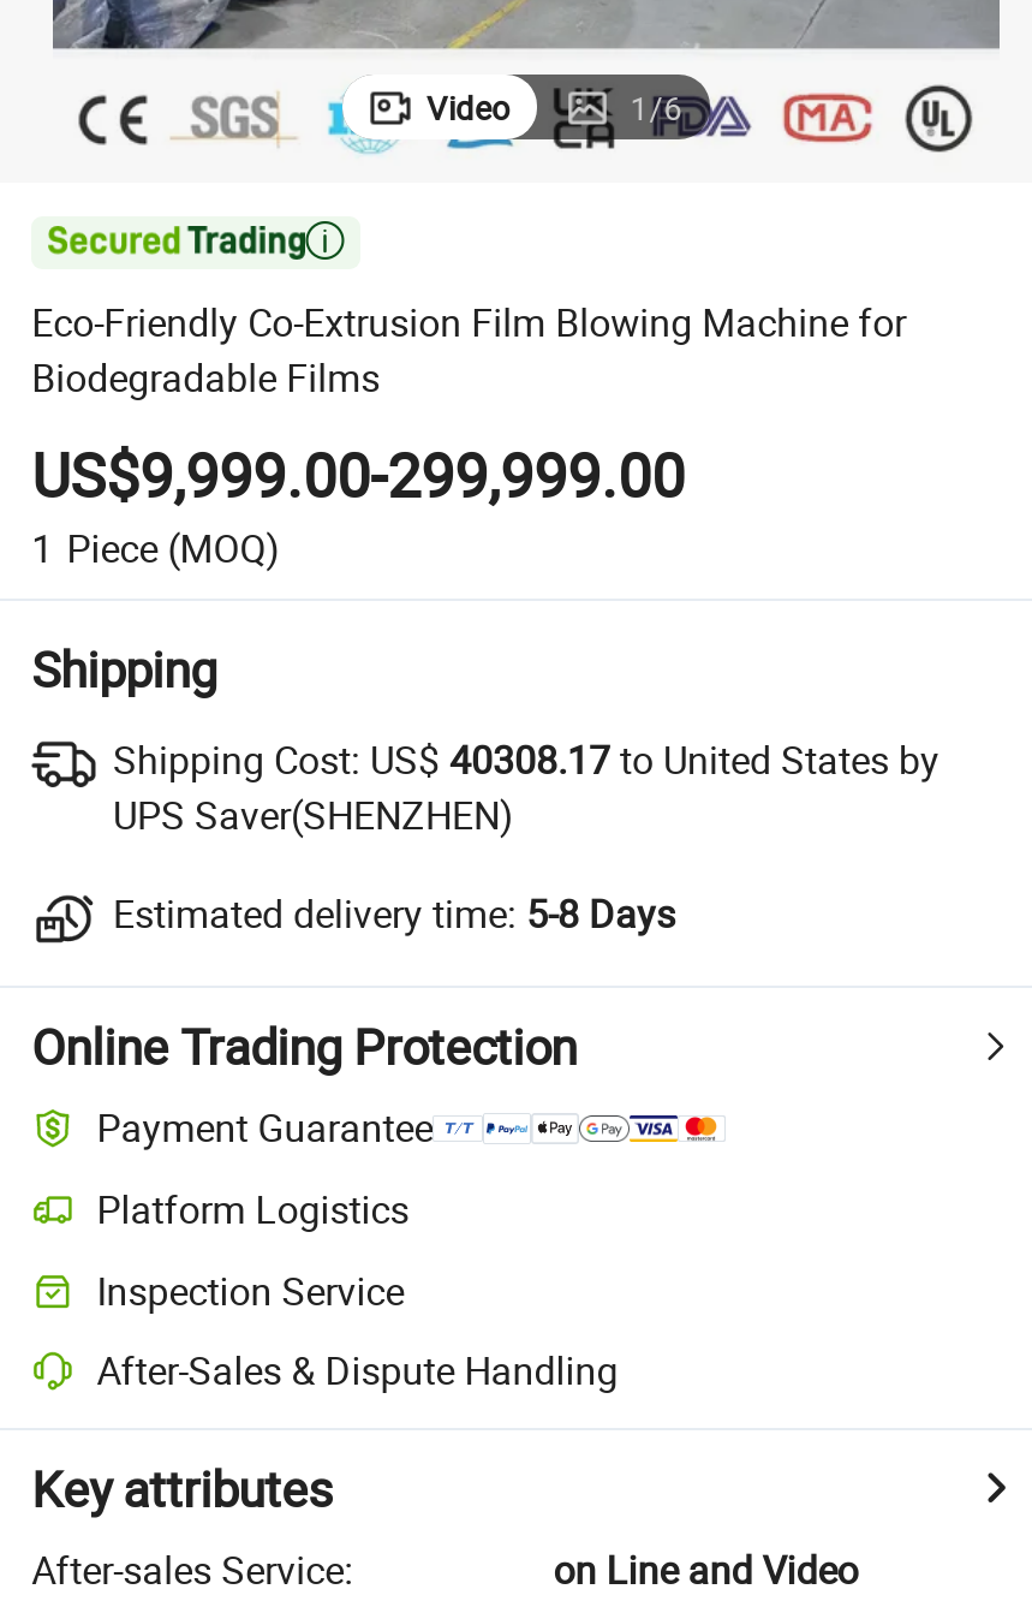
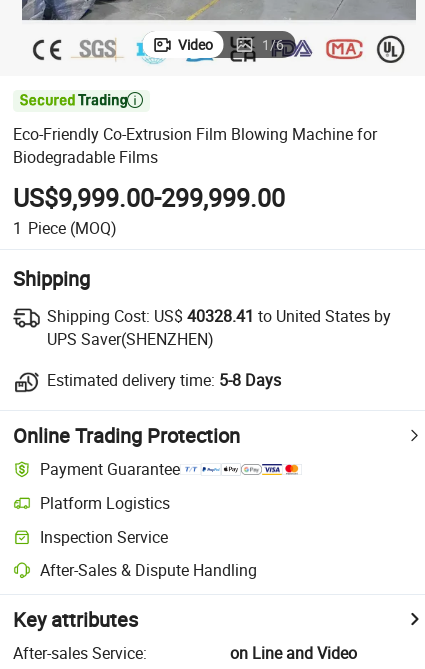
[113,733,939,786] Shipping Cost: US$40308.17 to United States by -> [47,305,391,327] Shipping Cost: US$40328.41 to United States by

